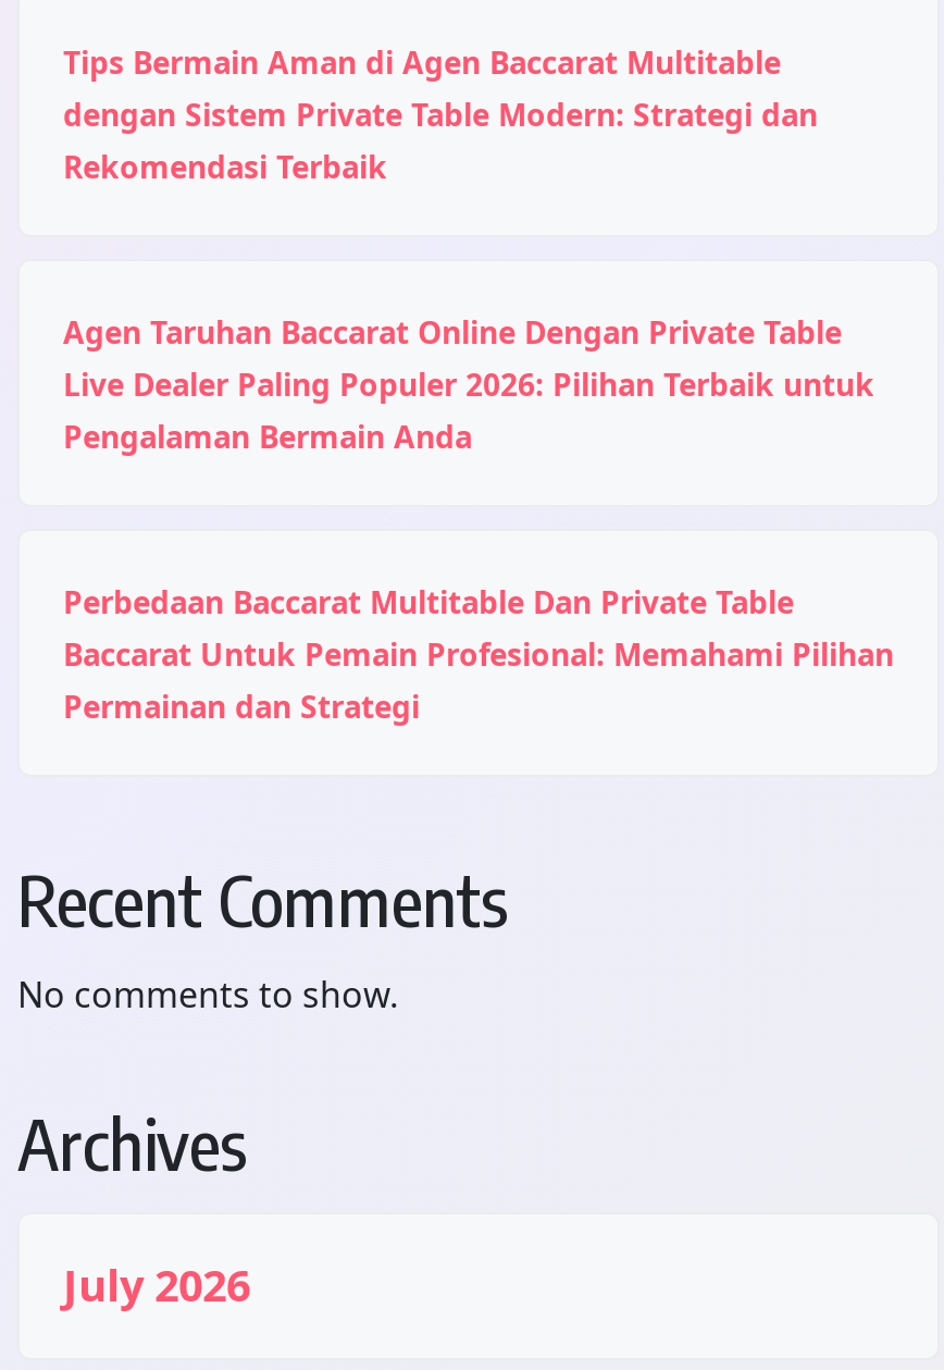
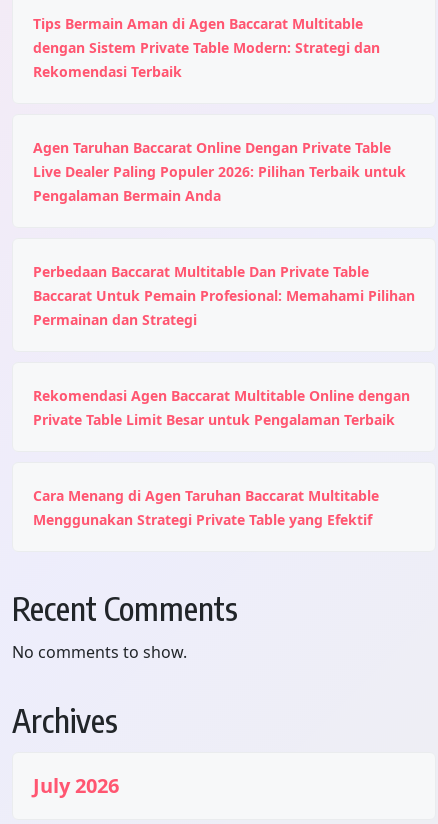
none -> [33,386,410,429] Rekomendasi Agen Baccarat Multitable Online dengan | Private Table Limit Besar untuk Pengalaman Terbaik
none -> [33,486,379,529] Cara Menang di Agen Taruhan Baccarat Multitable | Menggunakan Strategi Private Table yang Efektif

